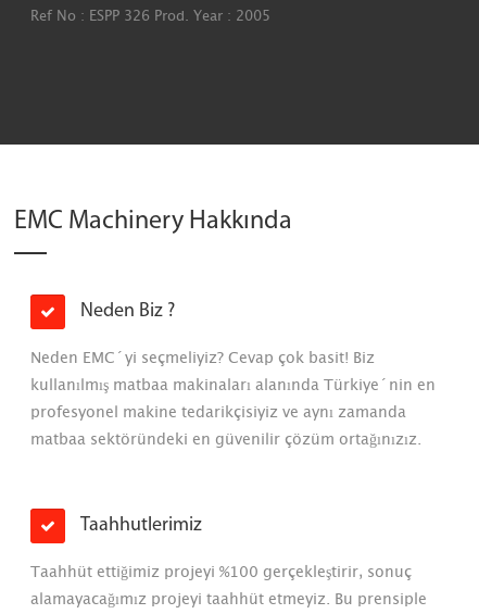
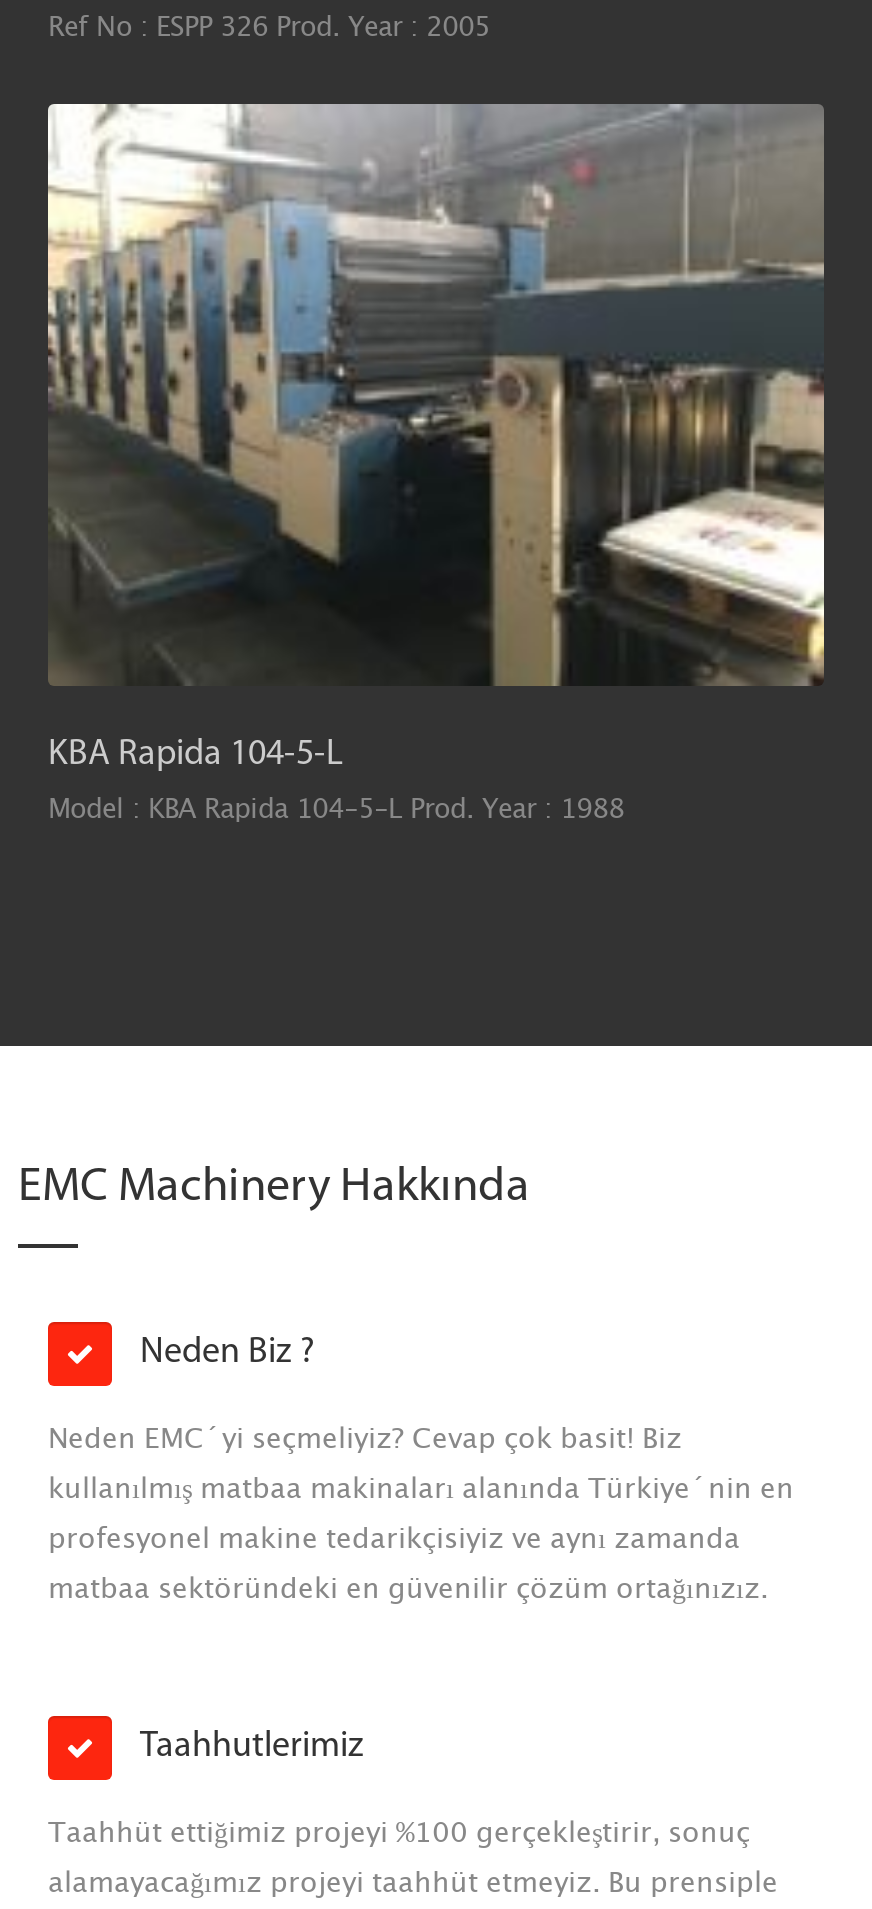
none -> [46,102,826,824] [image] | KBA Rapida 104-5-L | Model : KBA Rapida 104-5-L Prod. Year : 1988

